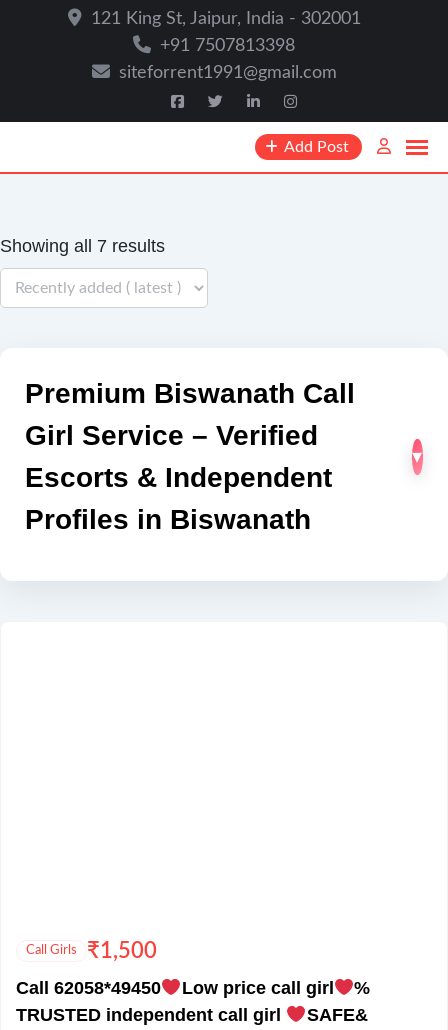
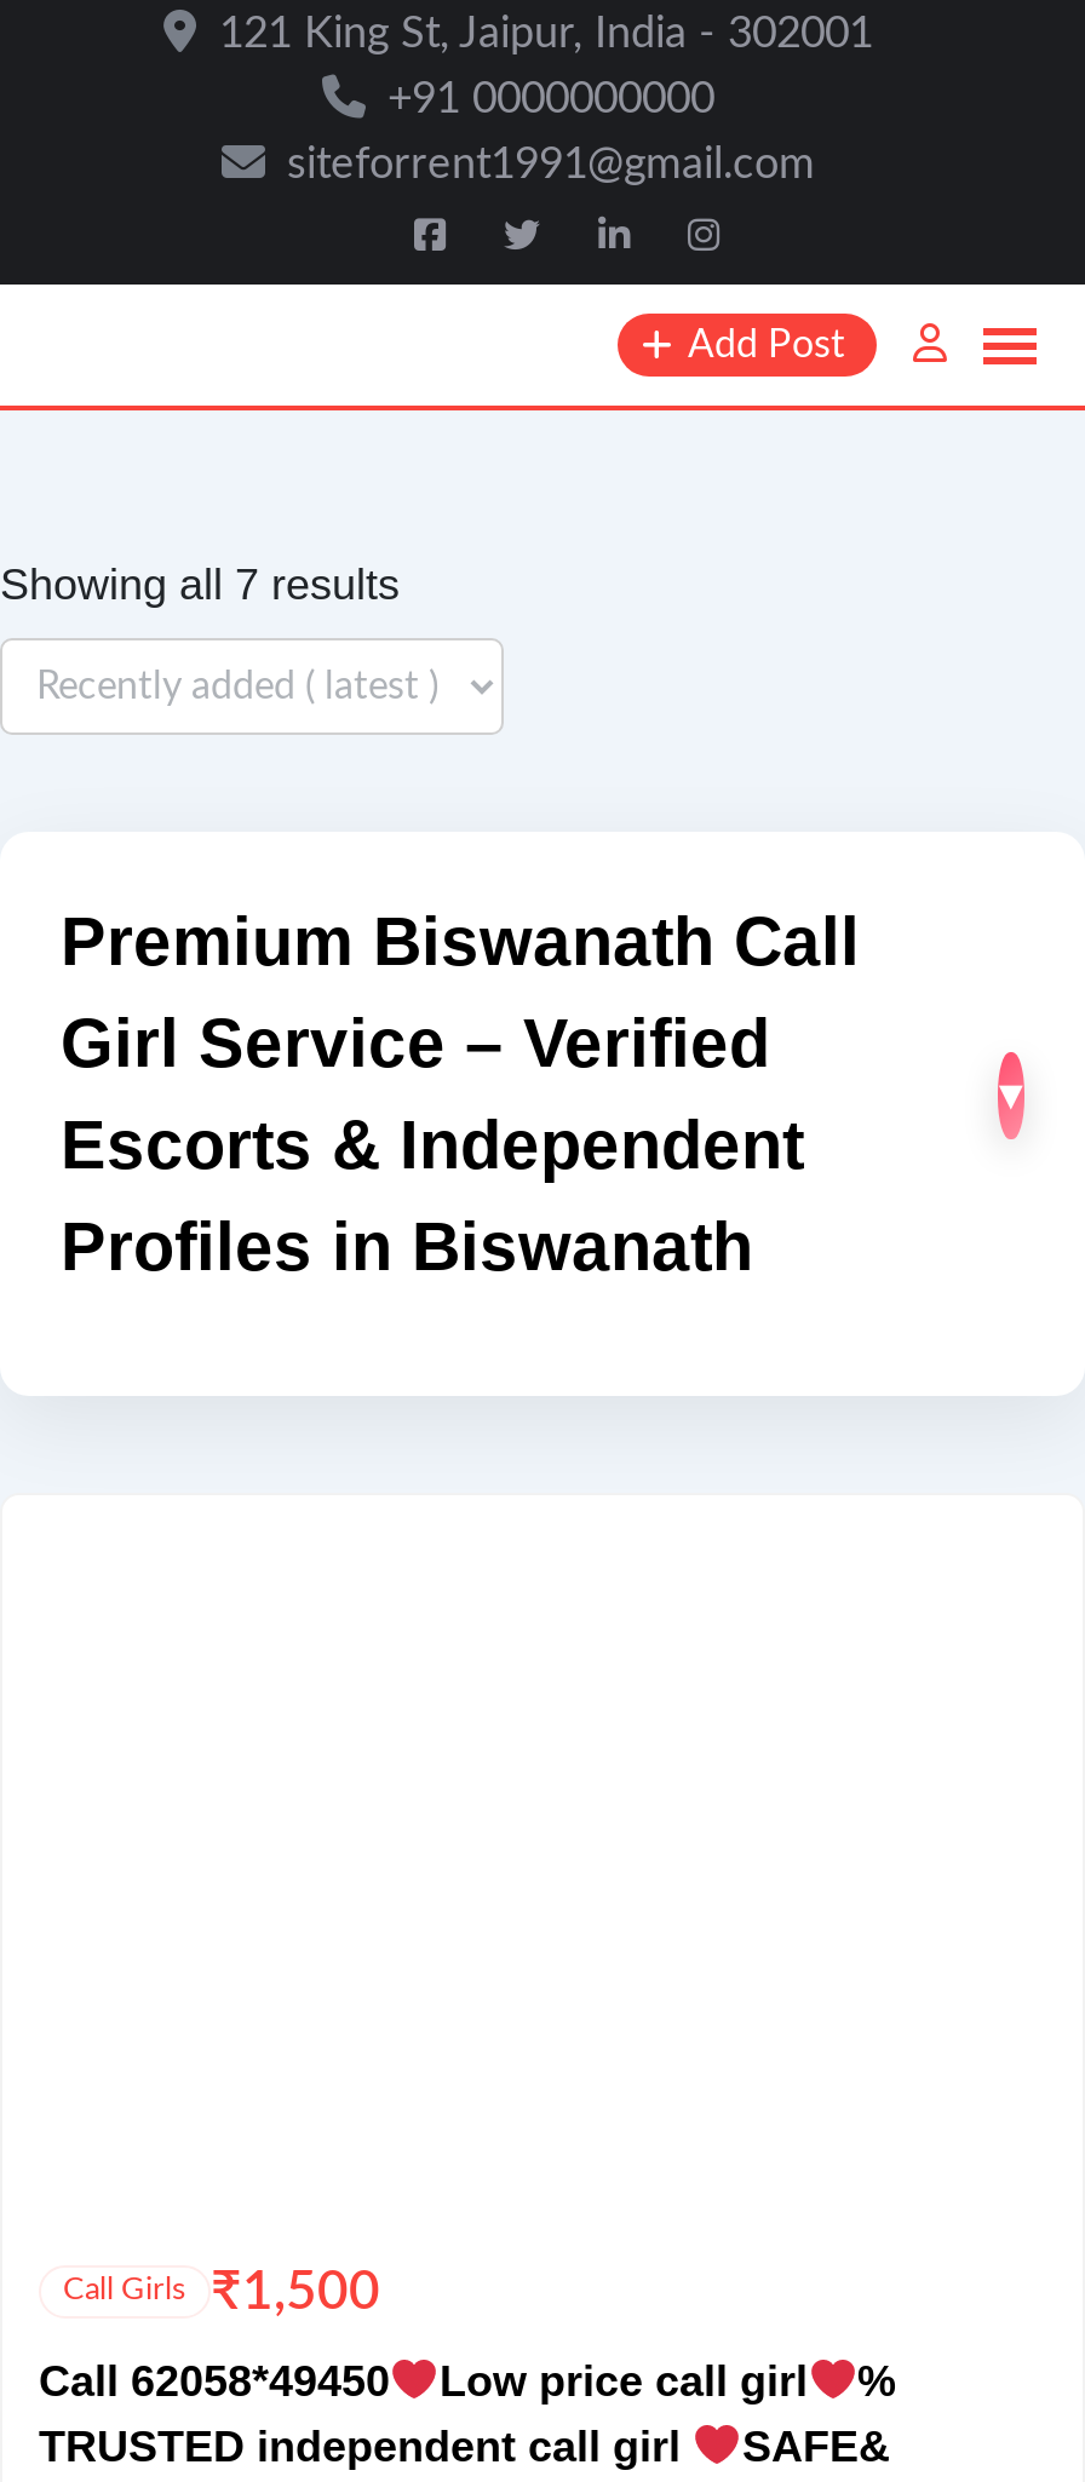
[160,37,295,55] +91 7507813398 -> [387,79,714,122] +91 0000000000

